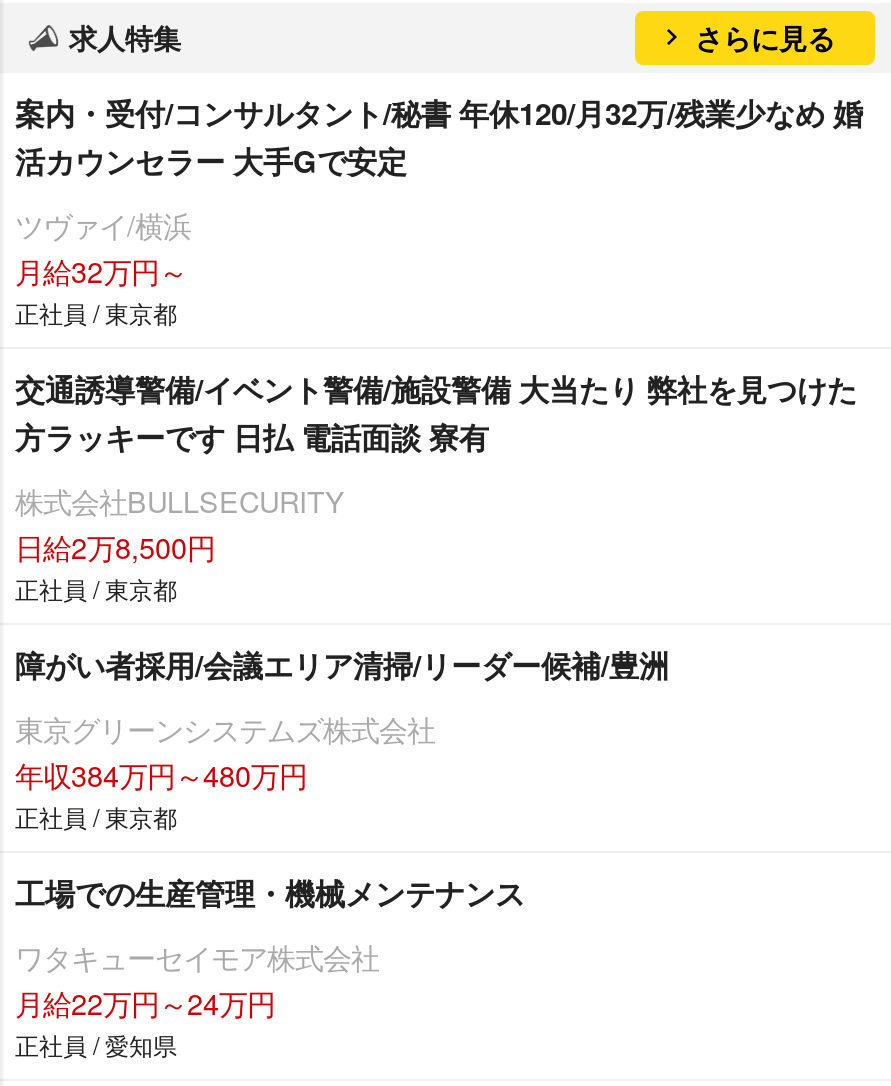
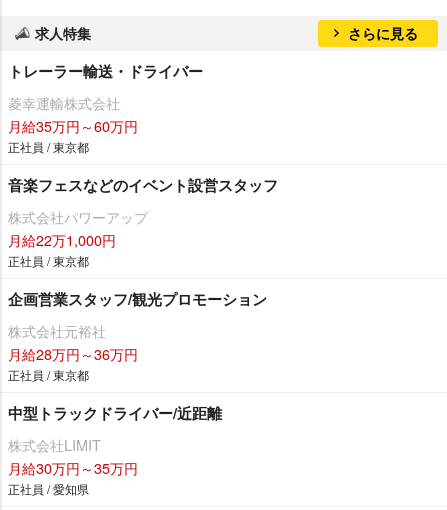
[15,90,863,182] 案内・受付/コンサルタント/秘書 年休120/月32万/残業少なめ 婚 | 活カウンセラー 大手Gで安定 -> [8,60,203,82] トレーラー輸送・ドライバー
[15,202,191,290] ツヴァイ/横浜 | 月給32万円～ -> [8,92,138,136] 菱幸運輸株式会社 | 月給35万円～60万円
[15,366,857,458] 交通誘導警備/イベント警備/施設警備 大当たり 弊社を見つけた | 方ラッキーです 日払 電話面談 寮有 -> [8,174,278,196] 音楽フェスなどのイベント設営スタッフ
[15,478,345,566] 株式会社BULLSECURITY | 日給2万8,500円 -> [8,206,148,250] 株式会社パワーアップ | 月給22万1,000円
[15,642,669,686] 障がい者採用/会議エリア清掃/リーダー候補/豊洲 -> [8,288,267,310] 企画営業スタッフ/観光プロモーション
[15,706,435,794] 東京グリーンシステムズ株式会社 | 年収384万円～480万円 -> [8,320,138,364] 株式会社元裕社 | 月給28万円～36万円
[15,870,525,914] 工場での生産管理・機械メンテナンス -> [8,402,222,424] 中型トラックドライバー/近距離
[15,934,379,1022] ワタキューセイモア株式会社 | 月給22万円～24万円 -> [8,434,138,478] 株式会社LIMIT | 月給30万円～35万円

